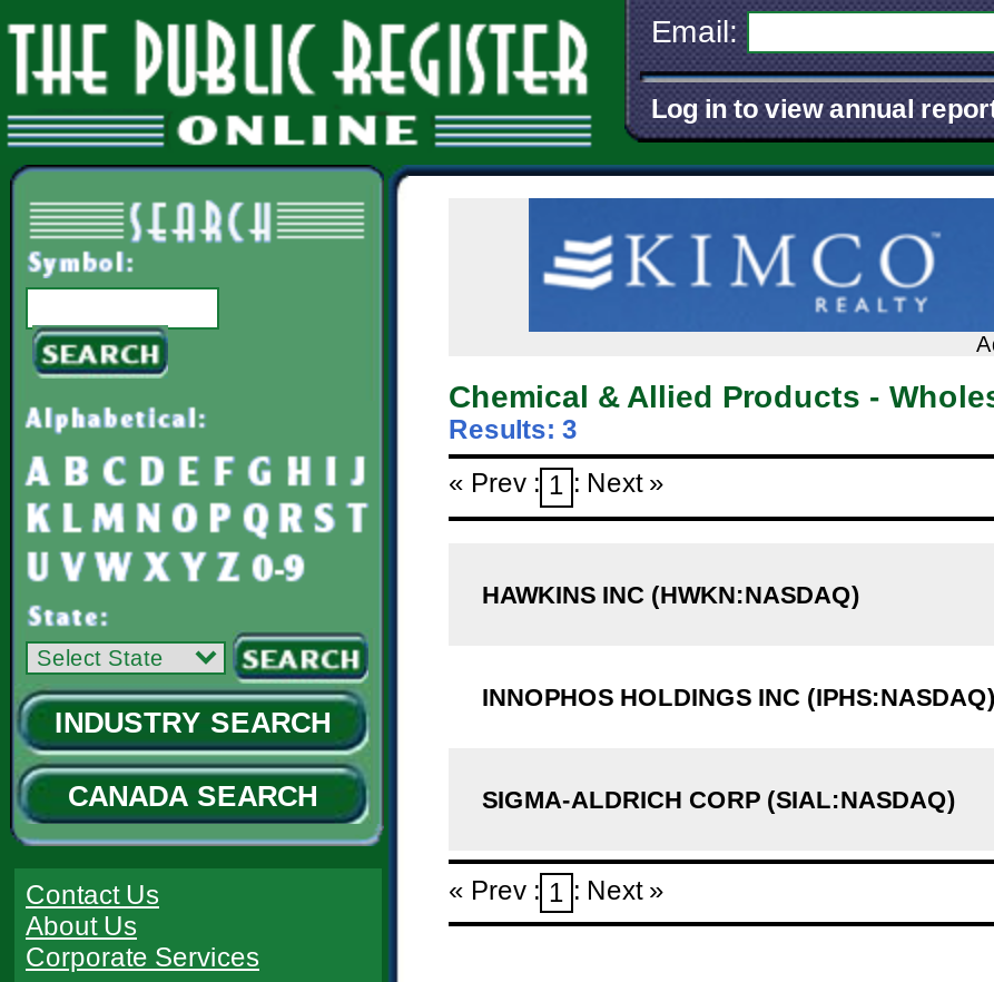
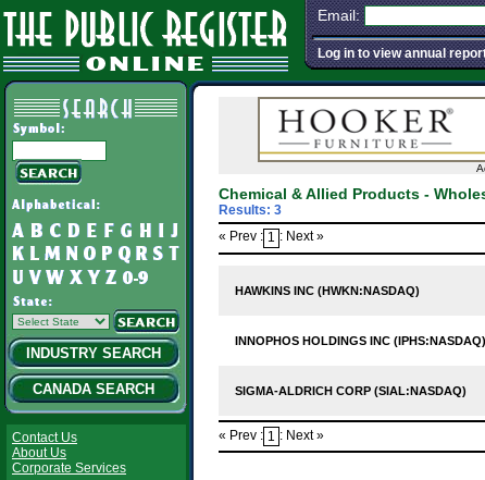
[529,198,987,332] [image] -> [258,97,482,162] [image]

